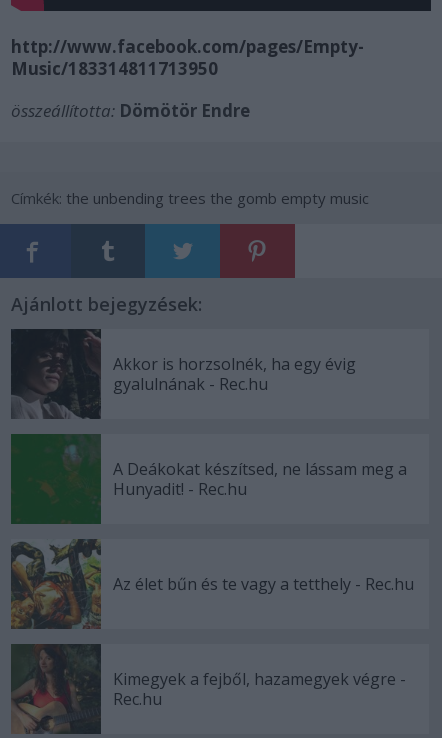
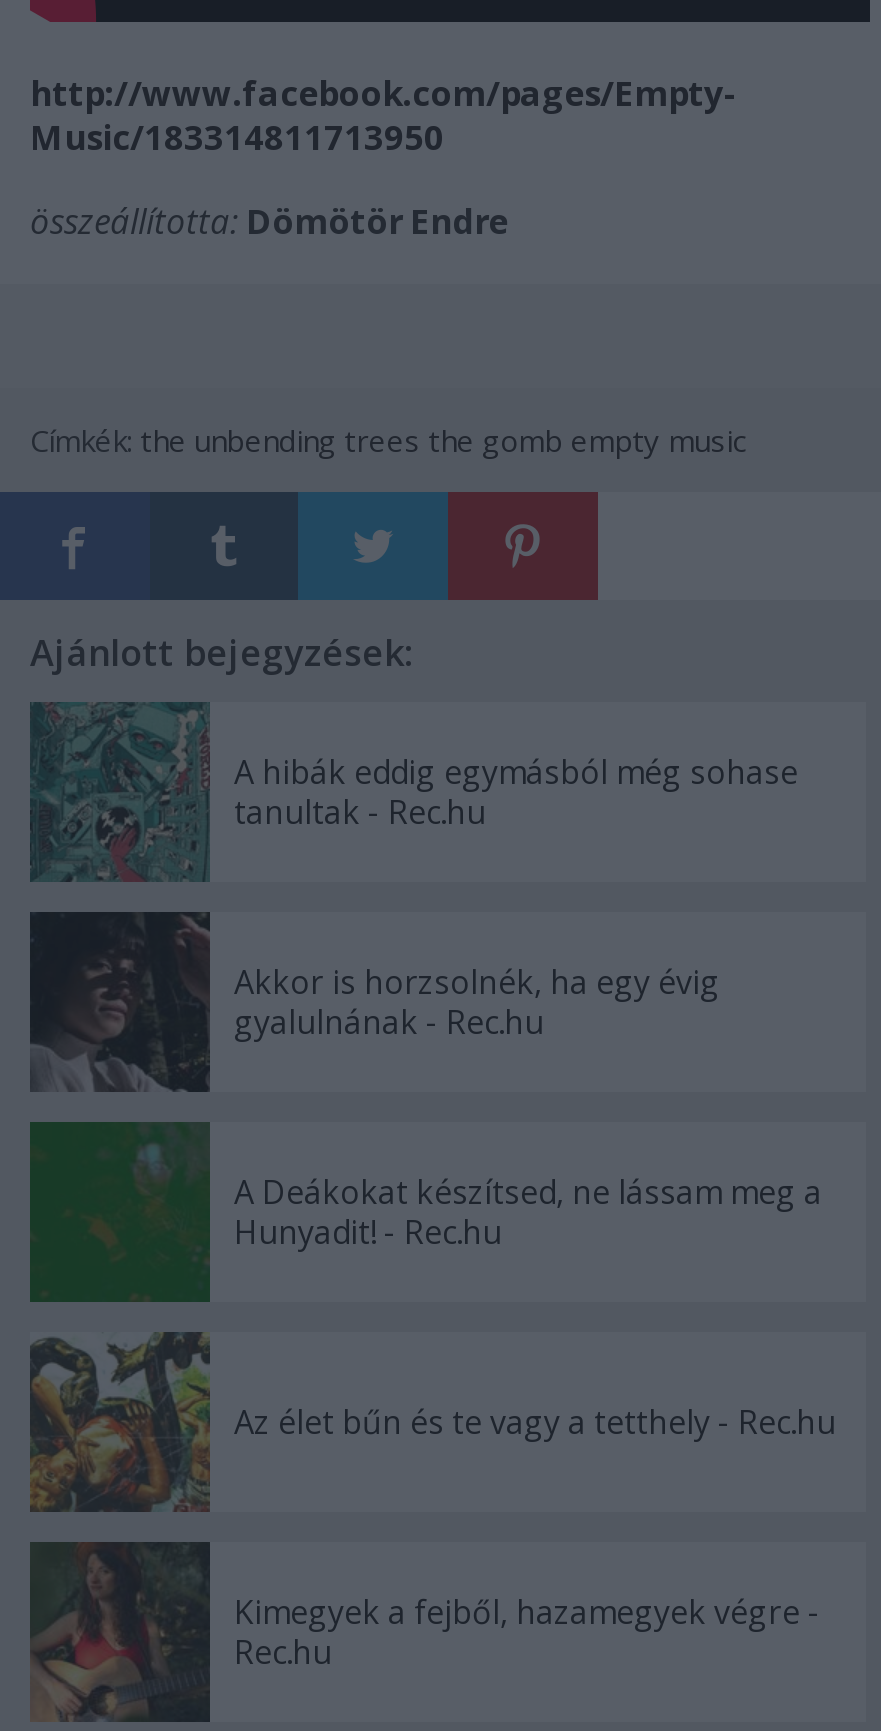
none -> [30,702,798,882] [image] | A hibák eddig egymásból még sohase | tanultak - Rec.hu

